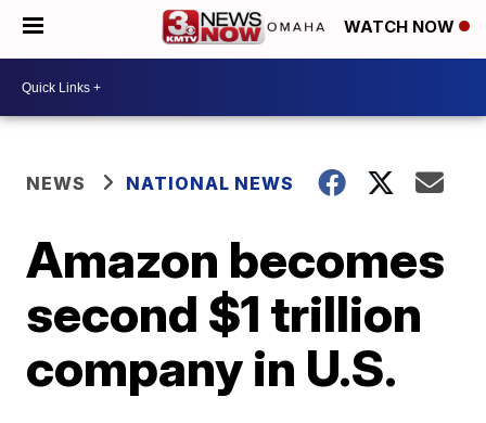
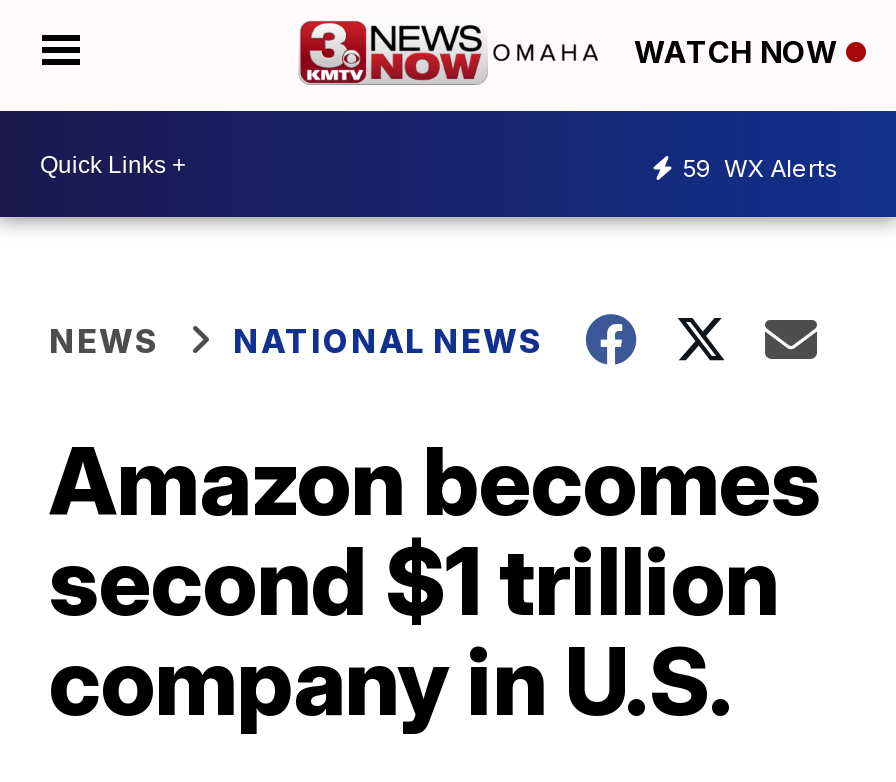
none -> [682,152,838,182] 59 WX Alerts

